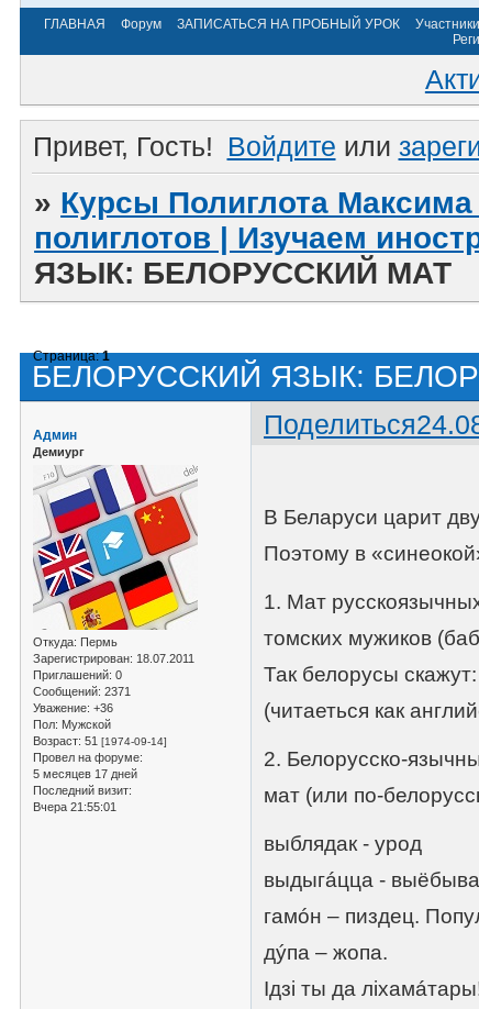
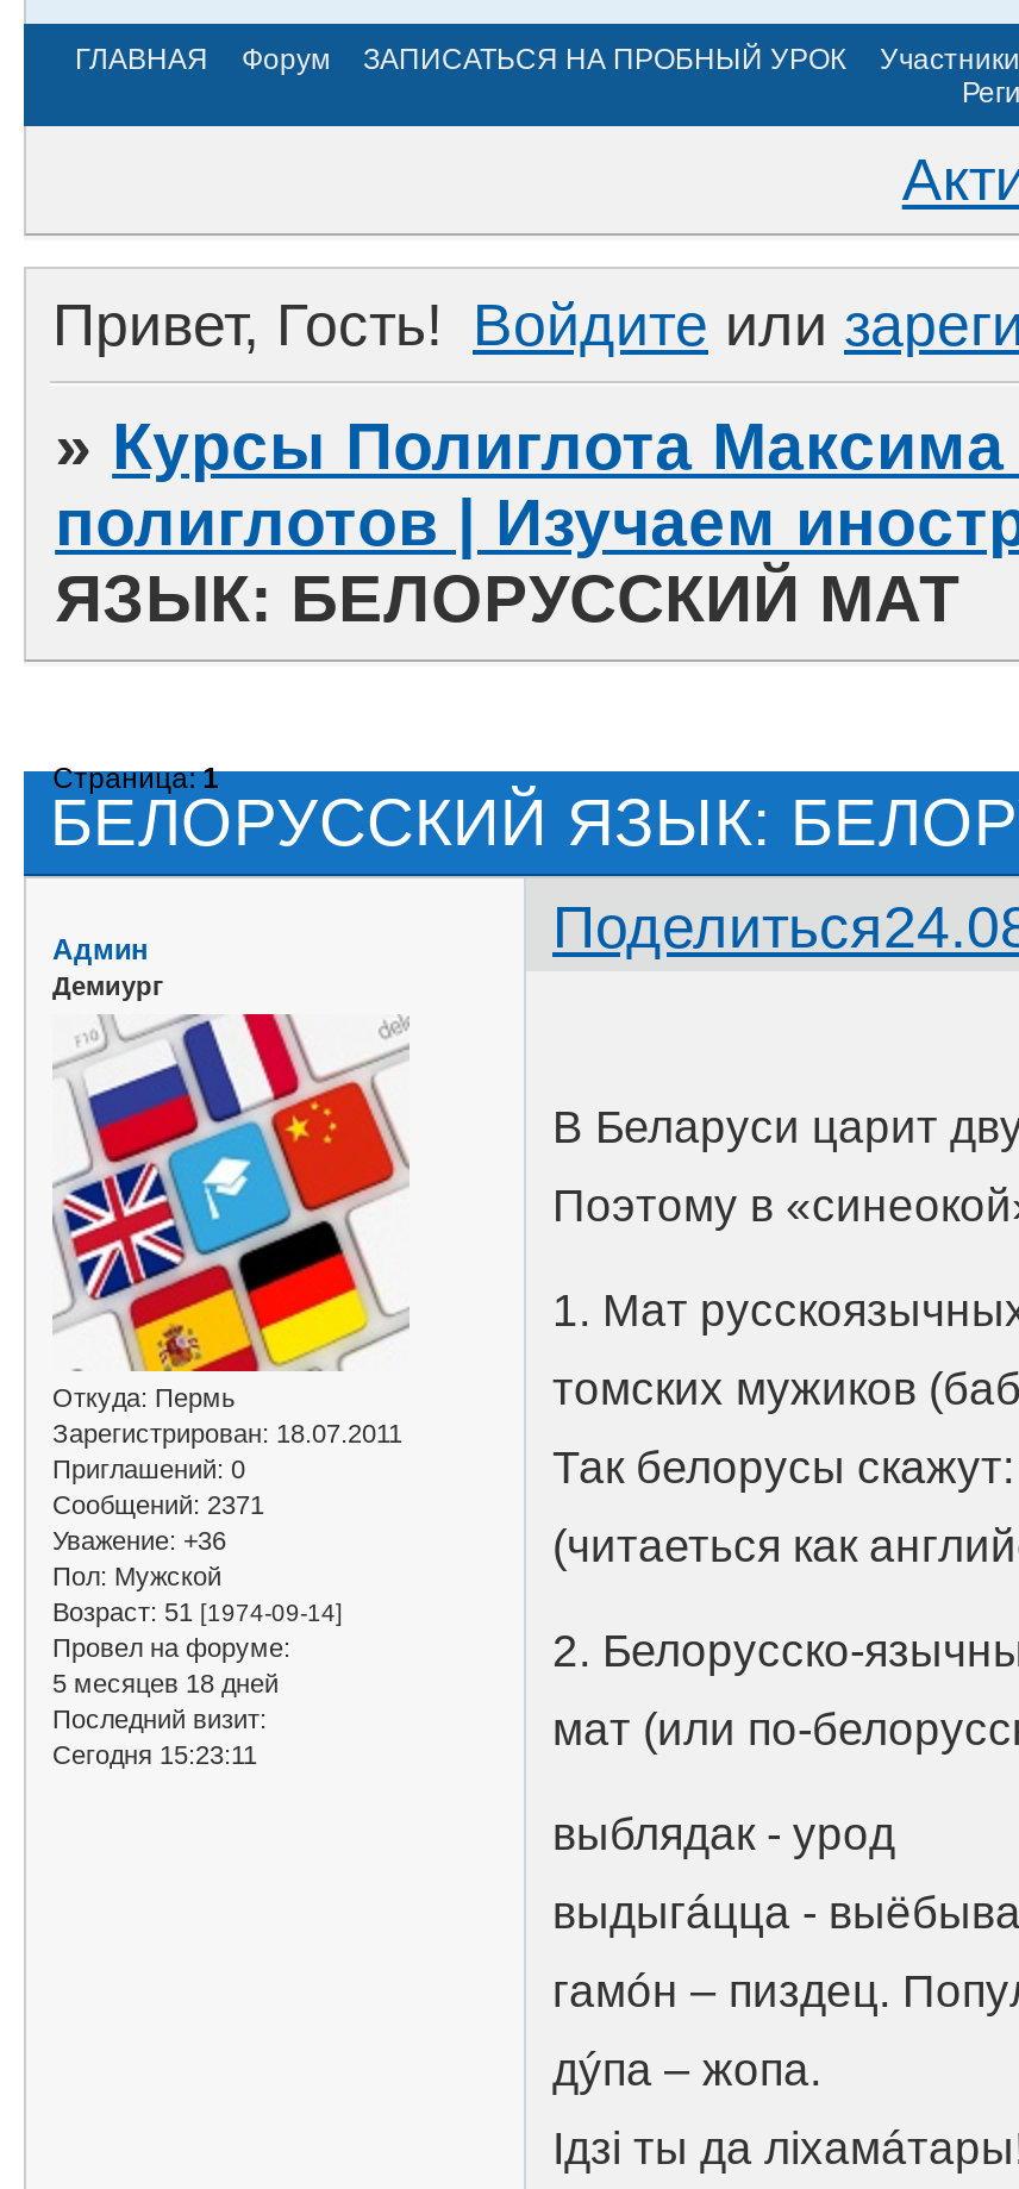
[33,767,137,781] 5 месяцев 17 дней -> [52,1669,279,1698] 5 месяцев 18 дней
[33,800,116,814] Вчера 21:55:01 -> [52,1741,257,1769] Сегодня 15:23:11

